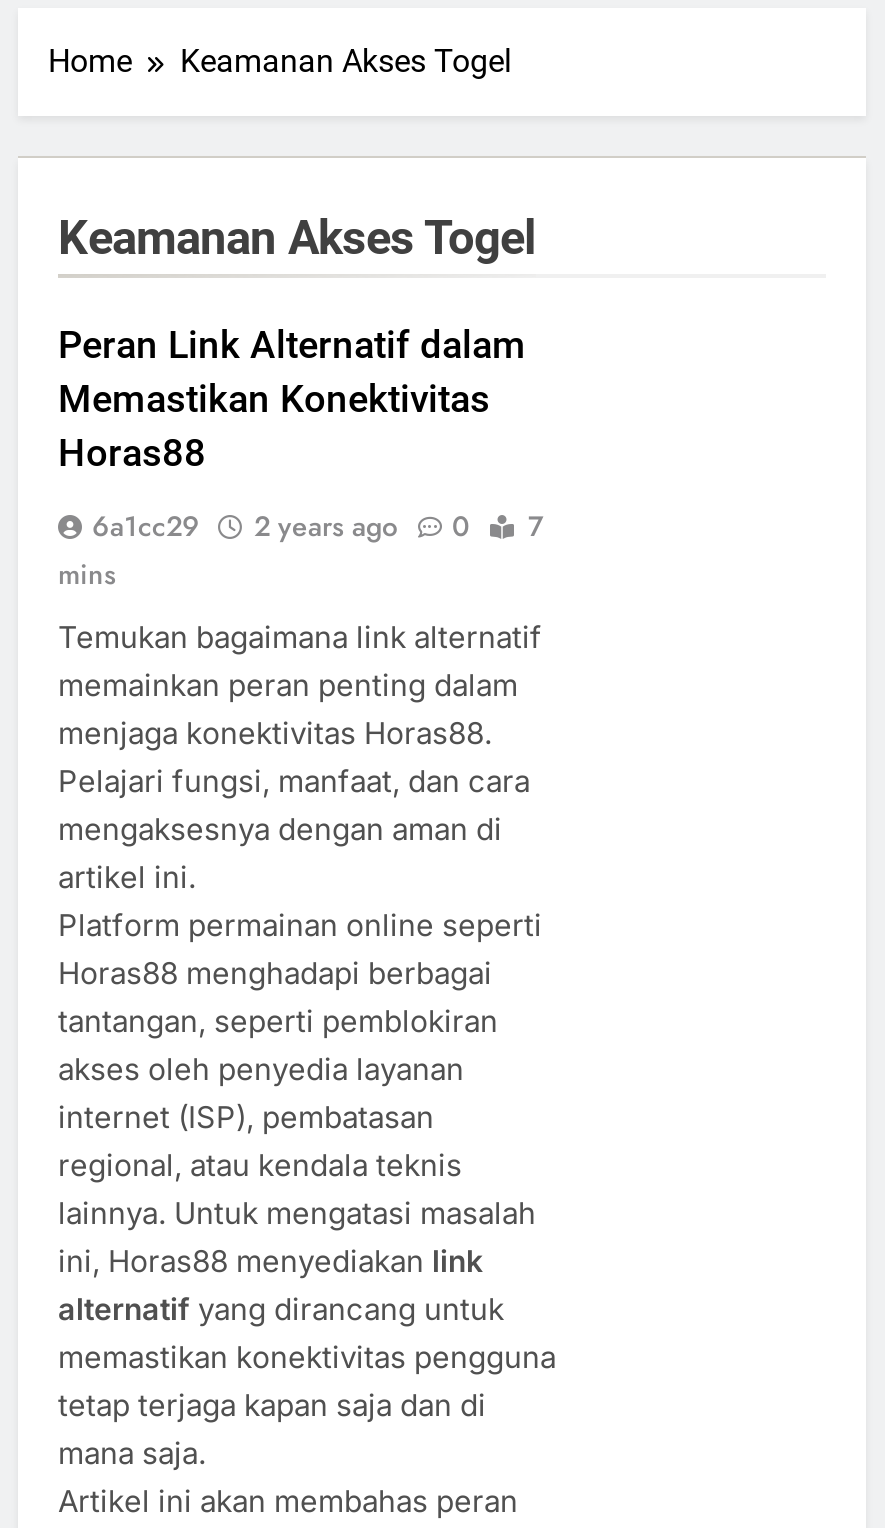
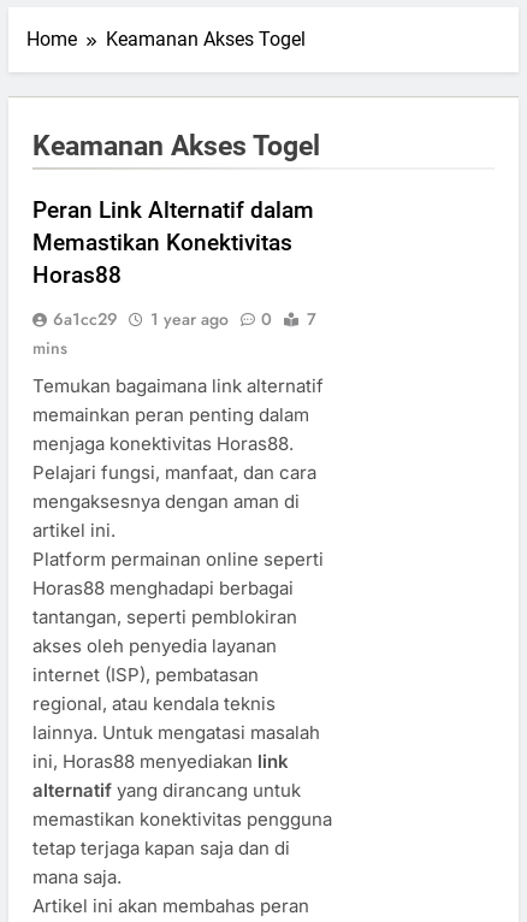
[254,506,398,546] 2 years ago -> [150,307,229,331] 1 year ago

